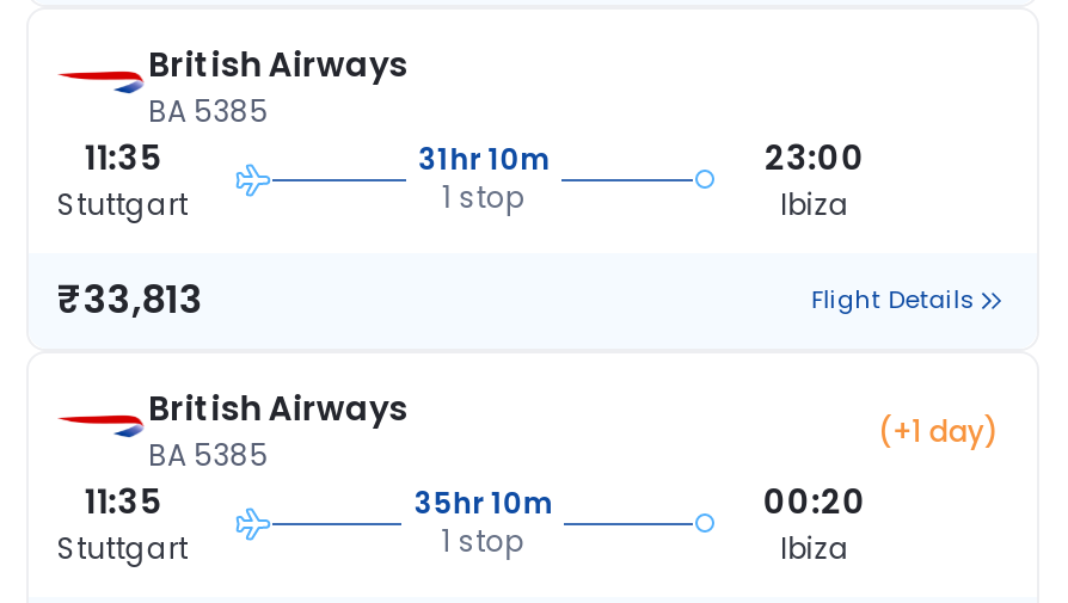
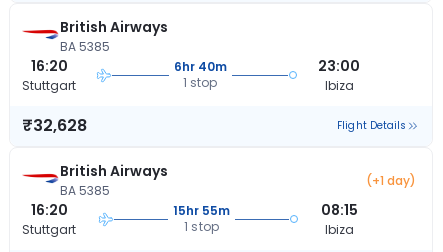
[84,134,161,182] 11:35 -> [31,56,68,76] 16:20
[418,139,548,180] 31hr 10m -> [174,58,227,75] 6hr 40m
[57,273,204,328] ₹33,813 -> [22,114,87,137] ₹32,628
[84,478,161,526] 11:35 -> [31,200,68,220] 16:20
[414,483,551,523] 35hr 10m -> [173,202,230,219] 15hr 55m
[764,478,867,526] 00:20 -> [321,200,358,220] 08:15

